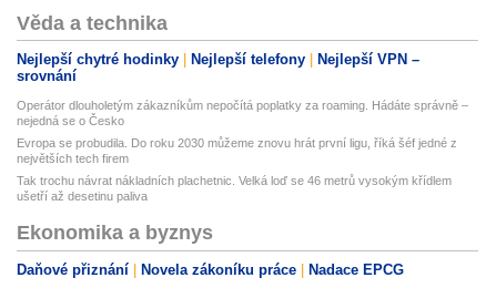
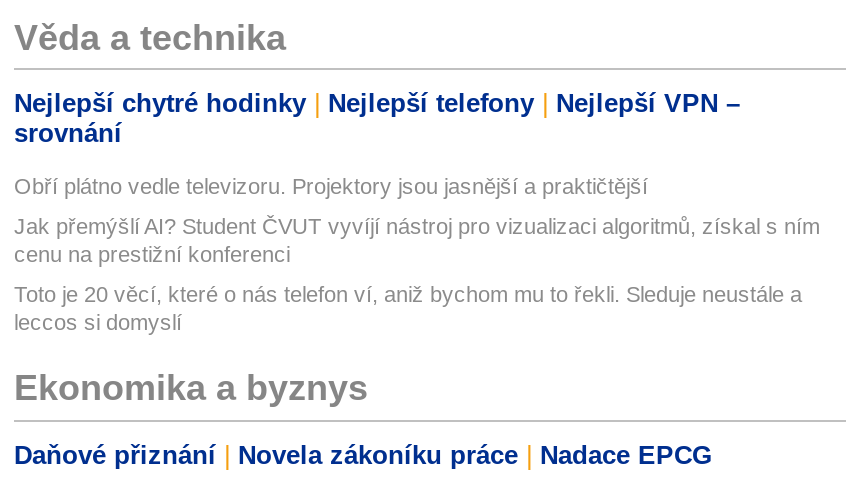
[17,99,468,128] Operátor dlouholetým zákazníkům nepočítá poplatky za roaming. Hádáte správně – | nejedná se o Česko -> [14,175,648,199] Obří plátno vedle televizoru. Projektory jsou jasnější a praktičtější
[17,137,457,165] Evropa se probudila. Do roku 2030 můžeme znovu hrát první ligu, říká šéf jedné z | největších tech firem -> [14,215,820,267] Jak přemýšlí AI? Student ČVUT vyvíjí nástroj pro vizualizaci algoritmů, získal s ním | cenu na prestižní konferenci
[17,174,452,203] Tak trochu návrat nákladních plachetnic. Velká loď se 46 metrů vysokým křídlem | ušetří až desetinu paliva -> [14,283,802,335] Toto je 20 věcí, které o nás telefon ví, aniž bychom mu to řekli. Sleduje neustále a | leccos si domyslí

